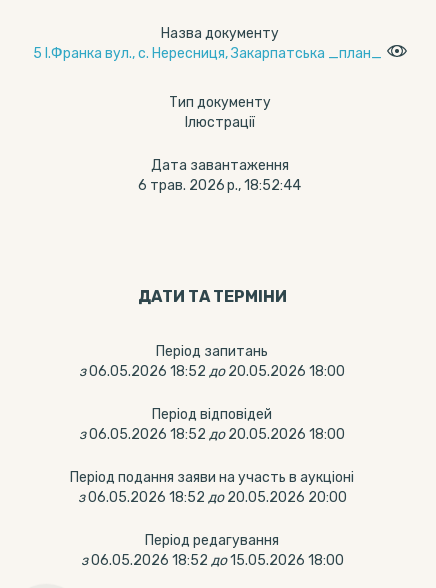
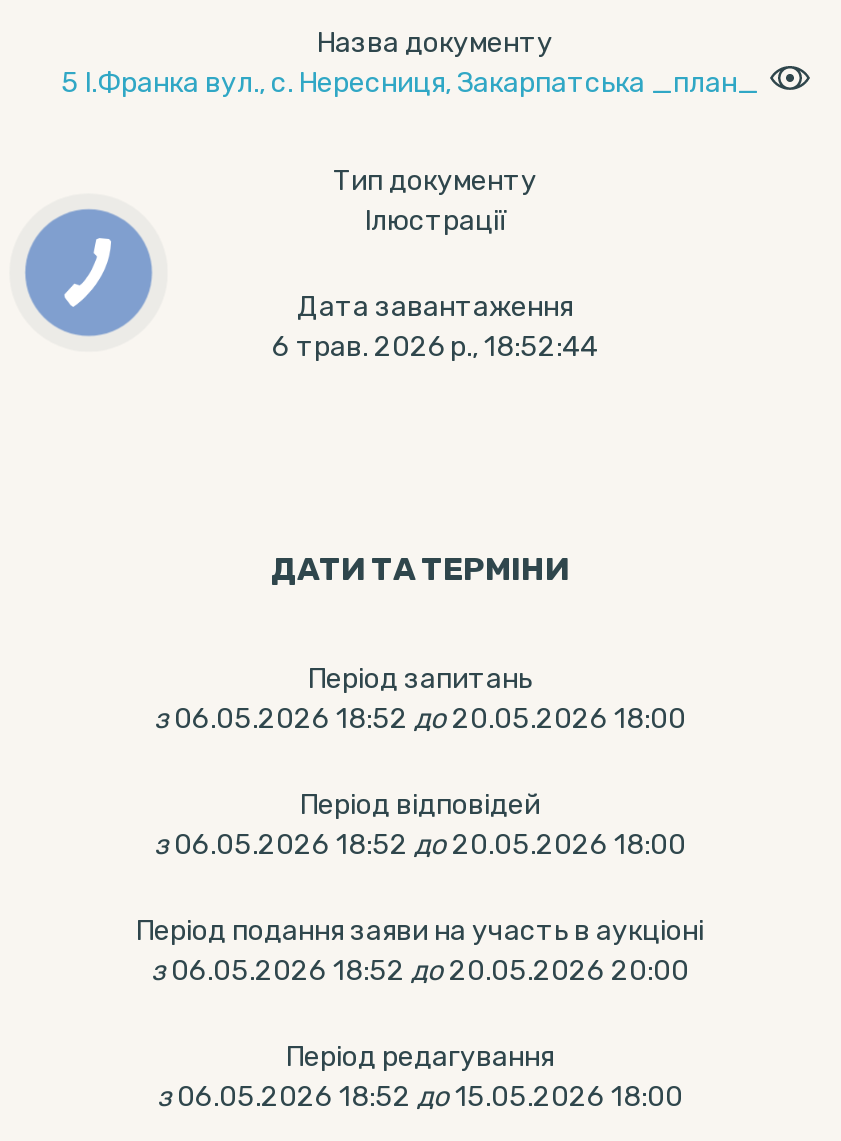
none -> [20,204,156,340] [image]

